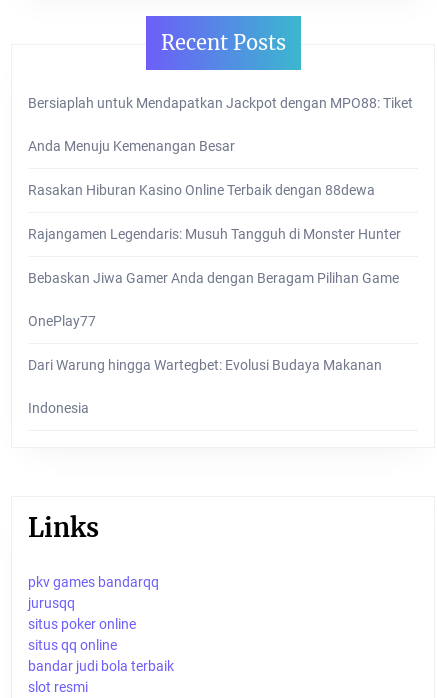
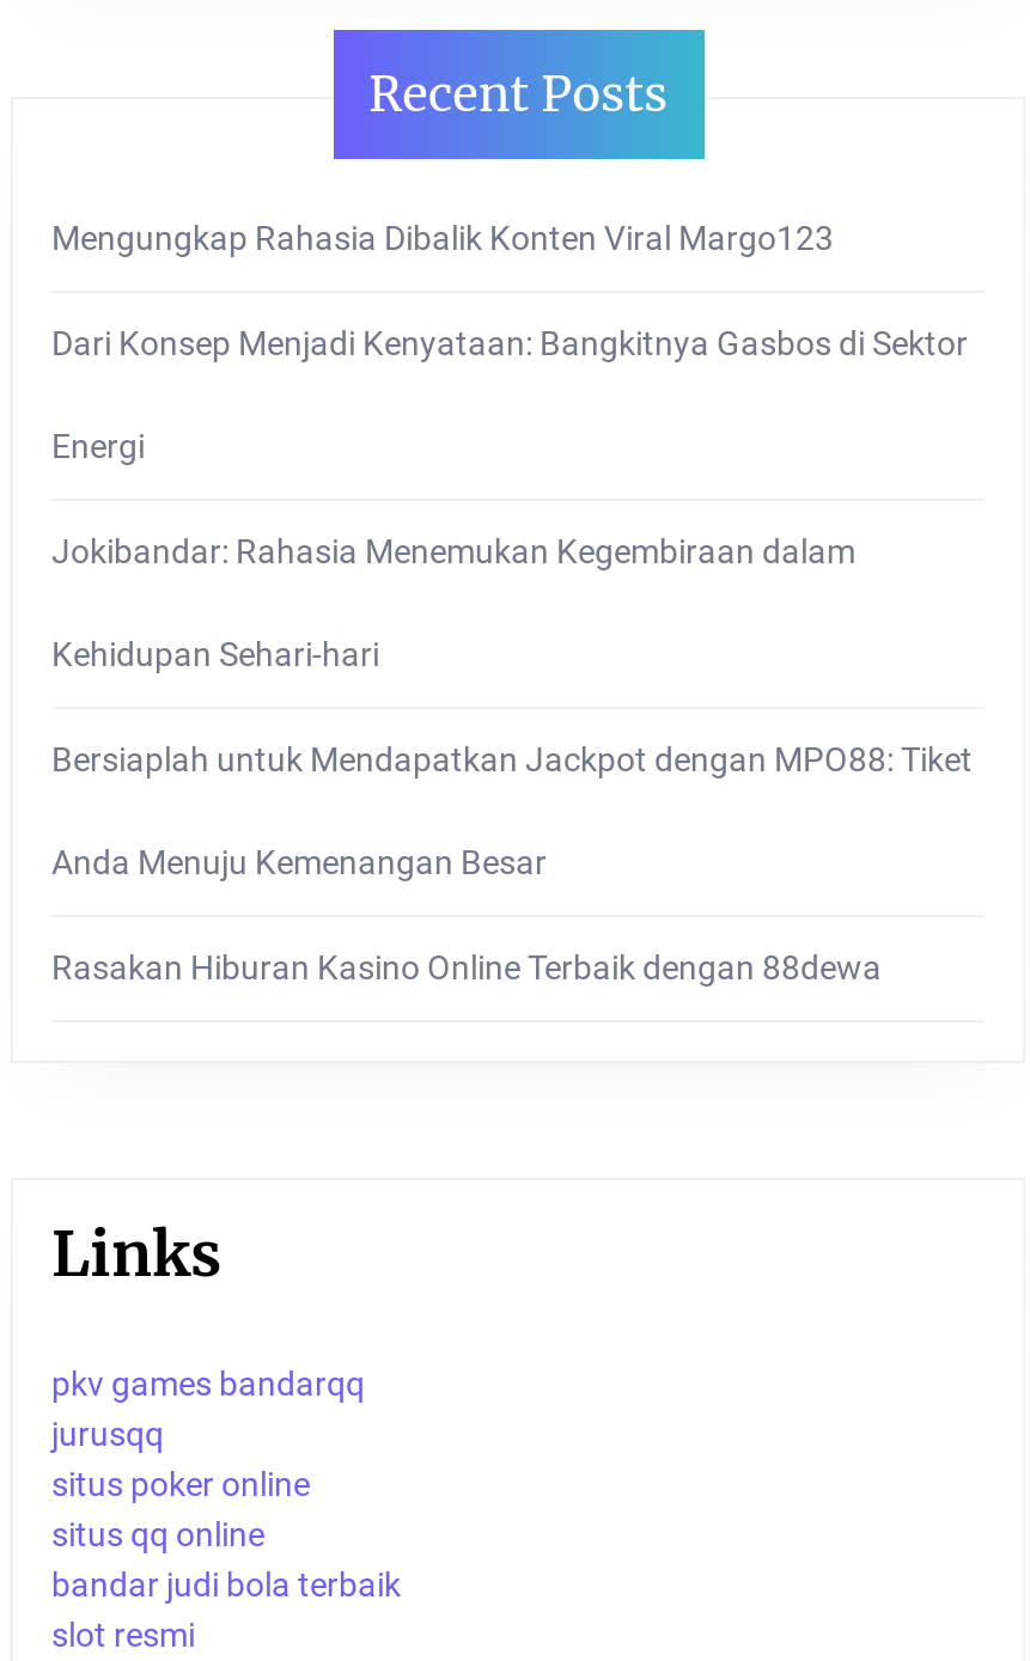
none -> [51,218,968,672] Mengungkap Rahasia Dibalik Konten Viral Margo123 | Dari Konsep Menjadi Kenyataan: Bangkitnya Gasbos di Sektor | Energi | Jokibandar: Rahasia Menemukan Kegembiraan dalam | Kehidupan Sehari-hari
moved [28,94,413,197] -> [51,739,973,985]: Bersiaplah untuk Mendapatkan Jackpot dengan MPO88: Tiket | Anda Menuju Kemenangan Besar | Rasakan Hiburan Kasino Online Terbaik dengan 88dewa
[28,225,401,415] Rajangamen Legendaris: Musuh Tangguh di Monster Hunter | Bebaskan Jiwa Gamer Anda dengan Beragam Pilihan Game | OnePlay77 | Dari Warung hingga Wartegbet: Evolusi Budaya Makanan | Indonesia -> none

